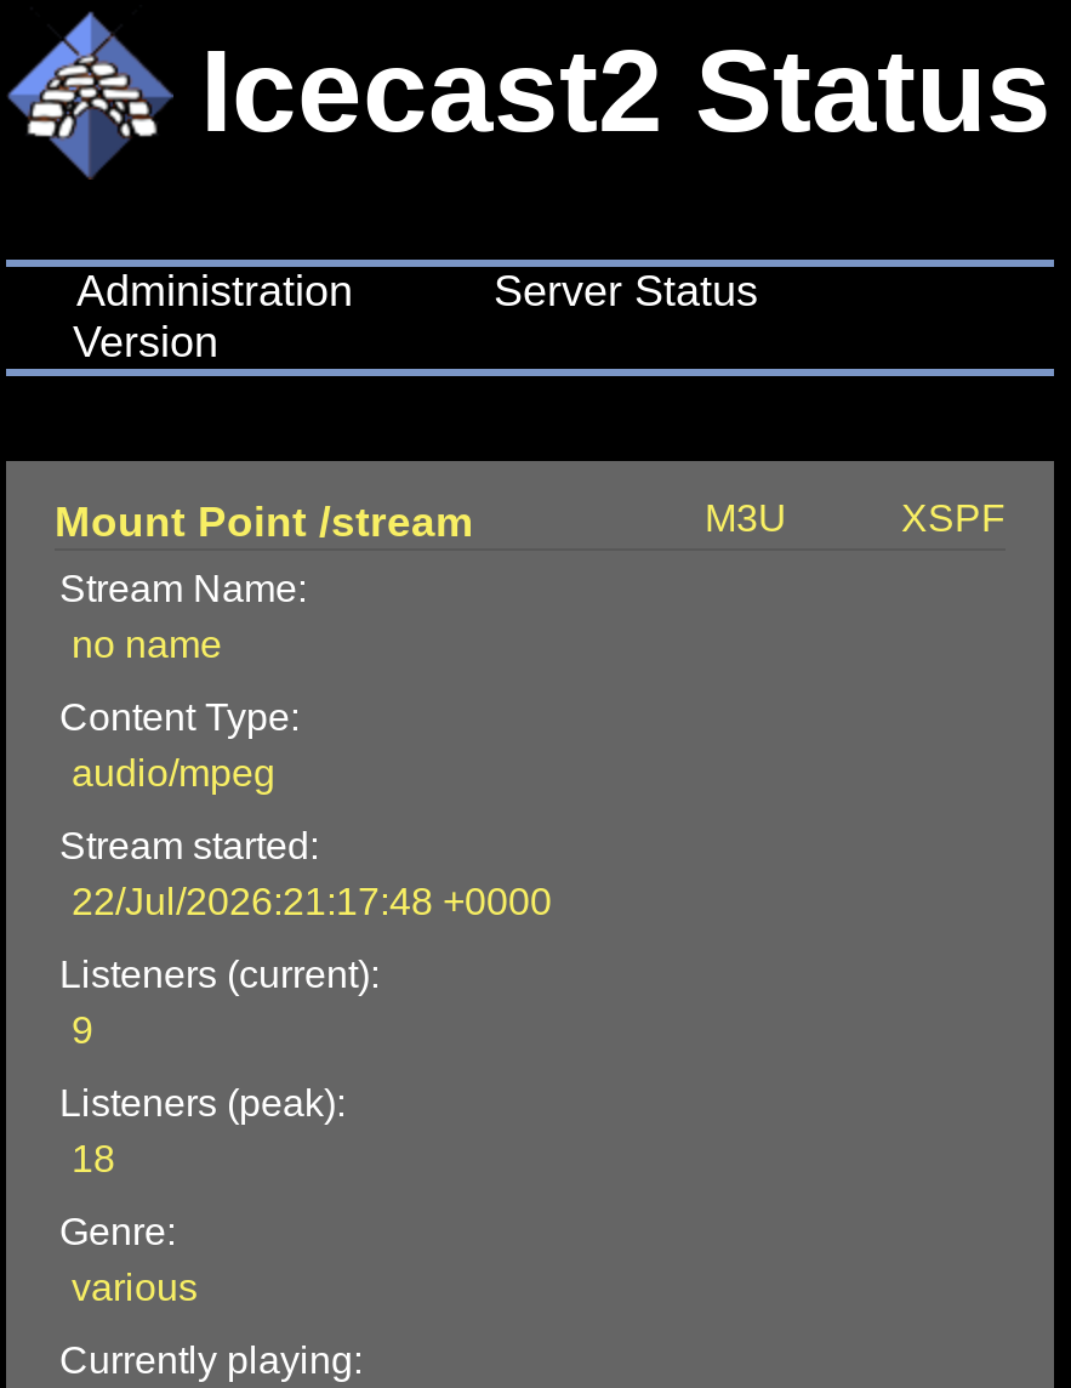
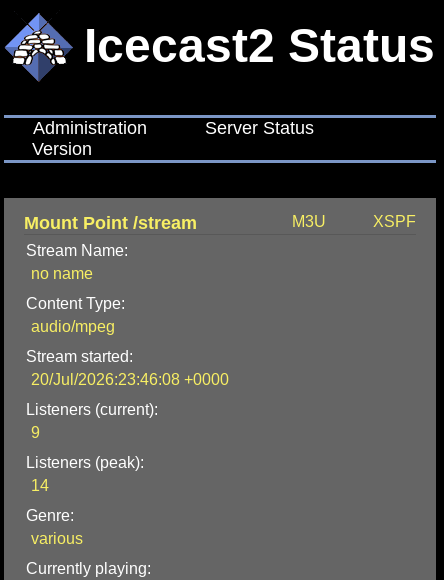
[72,881,552,923] 22/Jul/2026:21:17:48 +0000 -> [31,371,229,388] 20/Jul/2026:23:46:08 +0000
[72,1139,115,1180] 18 -> [31,477,49,494] 14

